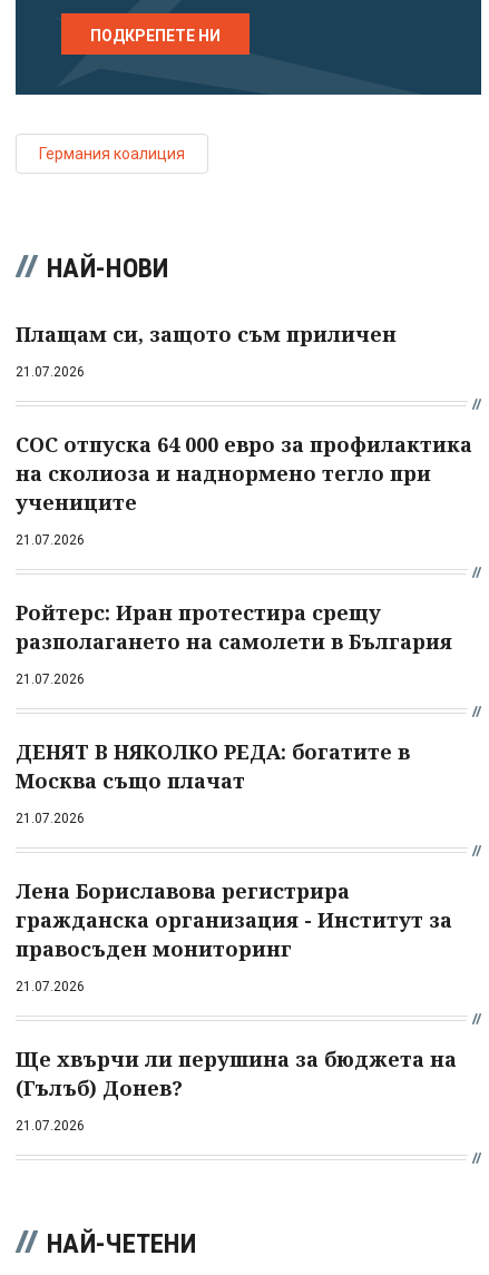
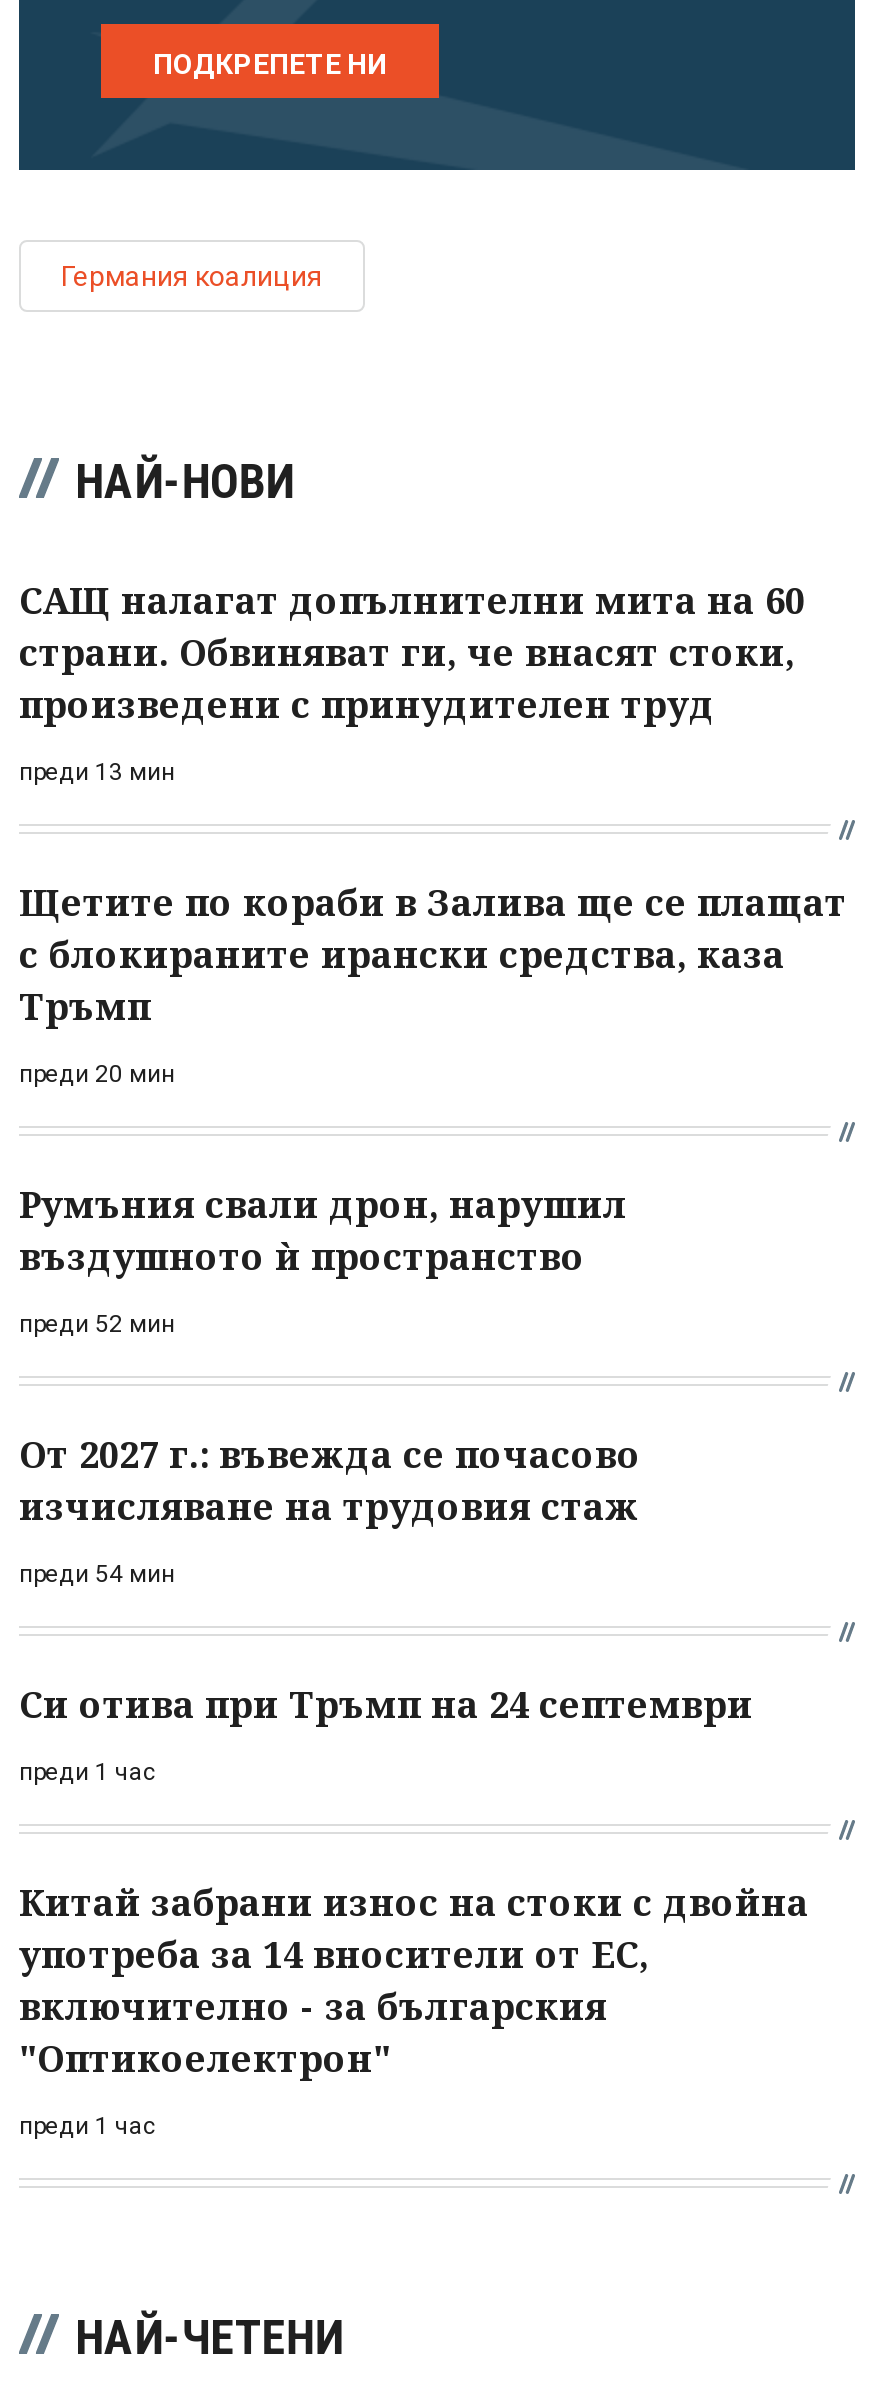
[16,321,397,348] Плащам си, защото съм приличен -> [19,576,805,728] САЩ налагат допълнителни мита на 60 | страни. Обвиняват ги, че внасят стоки, | произведени с принудителен труд
[16,364,85,380] 21.07.2026 -> [19,758,175,786] преди 13 мин
[16,431,472,516] СОС отпуска 64 000 евро за профилактика | на сколиоза и наднормено тегло при | учениците -> [19,878,847,1030] Щетите по кораби в Залива ще се плащат | с блокираните ирански средства, каза | Тръмп
[16,532,85,548] 21.07.2026 -> [19,1060,175,1088] преди 20 мин
[16,599,452,655] Ройтерс: Иран протестира срещу | разполагането на самолети в България -> [19,1180,627,1280] Румъния свали дрон, нарушил | въздушното ѝ пространство
[16,672,85,687] 21.07.2026 -> [19,1310,175,1338] преди 52 мин
[16,738,410,794] ДЕНЯТ В НЯКОЛКО РЕДА: богатите в | Москва също плачат -> [19,1430,641,1530] От 2027 г.: въвежда се почасово | изчисляване на трудовия стаж
[16,811,85,826] 21.07.2026 -> [19,1560,175,1588] преди 54 мин
[16,878,452,962] Лена Бориславова регистрира | гражданска организация - Институт за | правосъден мониторинг -> [19,1680,753,1728] Си отива при Тръмп на 24 септември
[16,979,85,995] 21.07.2026 -> [19,1758,157,1786] преди 1 час
[16,1046,457,1102] Ще хвърчи ли перушина за бюджета на | (Гълъб) Донев? -> [19,1878,809,2082] Китай забрани износ на стоки с двойна | употреба за 14 вносители от ЕС, | включително - за българския | "Оптикоелектрон"
[16,1118,85,1134] 21.07.2026 -> [19,2112,157,2140] преди 1 час

